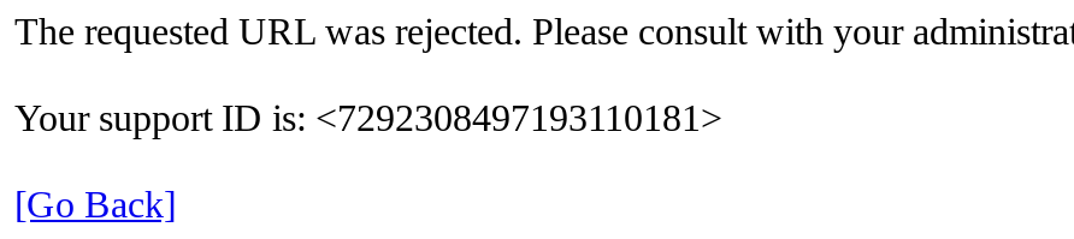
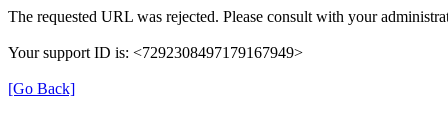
[14,97,722,138] Your support ID is: <7292308497193110181> -> [8,44,303,61] Your support ID is: <7292308497179167949>

